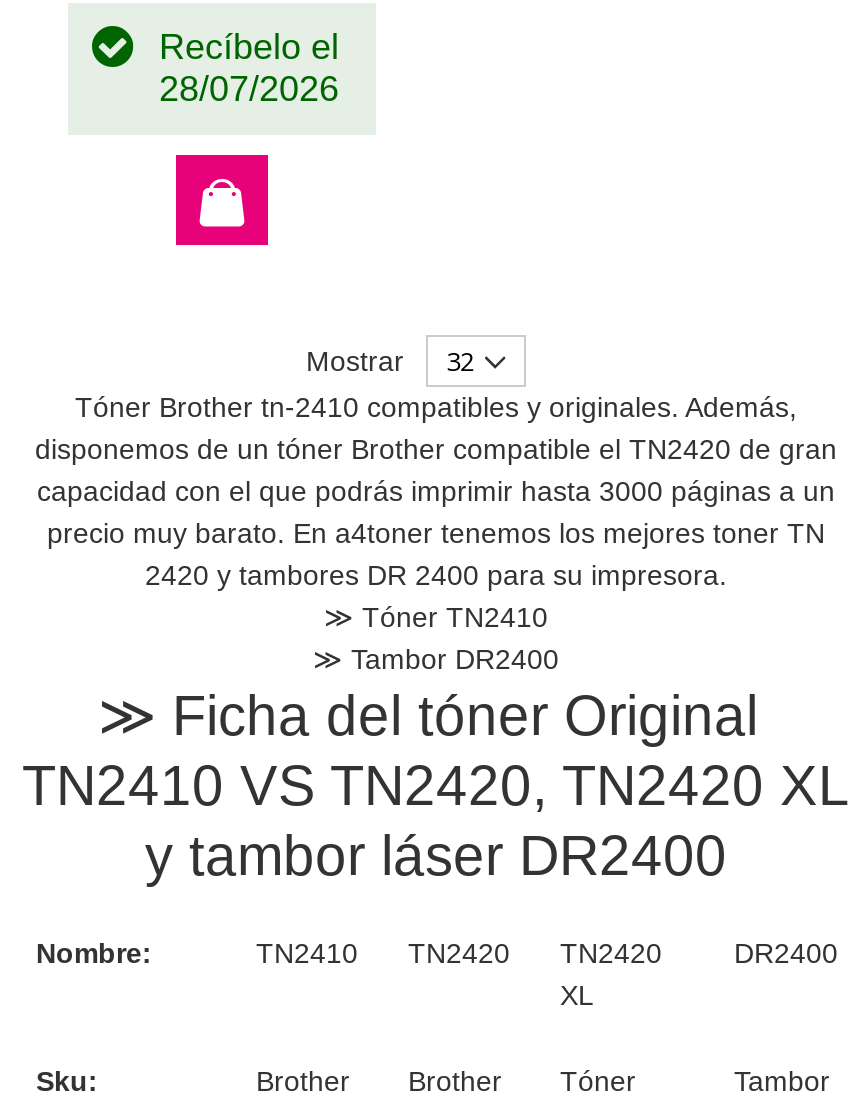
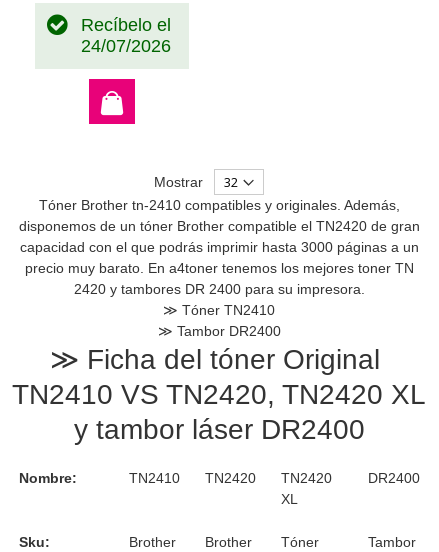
[159,68,339,108] 28/07/2026 -> [80,36,170,56] 24/07/2026

